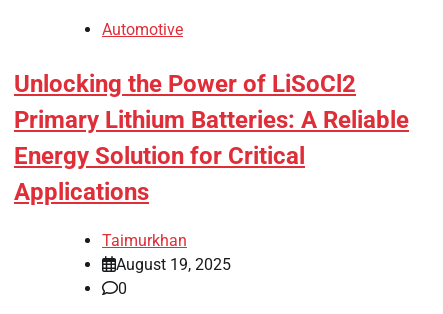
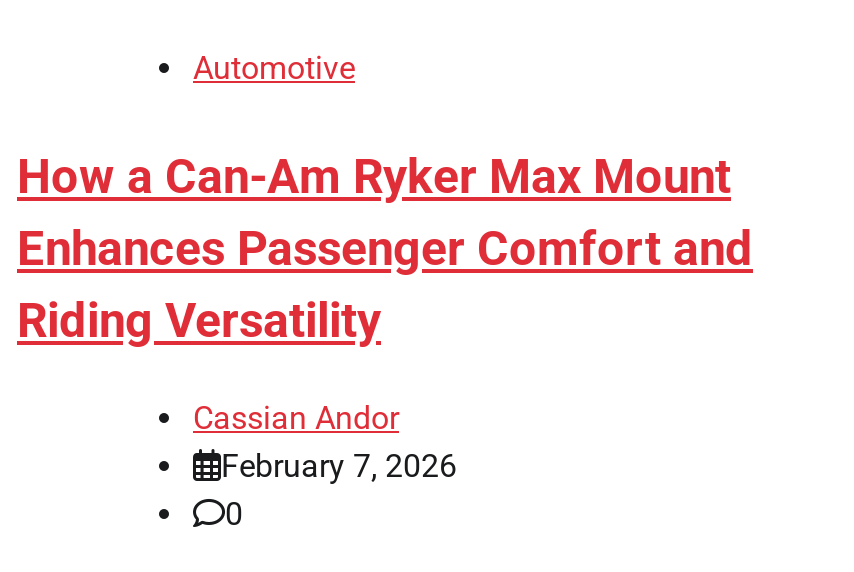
[14,69,409,205] Unlocking the Power of LiSoCl2 | Primary Lithium Batteries: A Reliable | Energy Solution for Critical | Applications -> [17,148,753,348] How a Can-Am Ryker Max Mount | Enhances Passenger Comfort and | Riding Versatility
[102,231,231,274] Taimurkhan | August 19, 2025 -> [193,400,457,486] Cassian Andor | February 7, 2026

